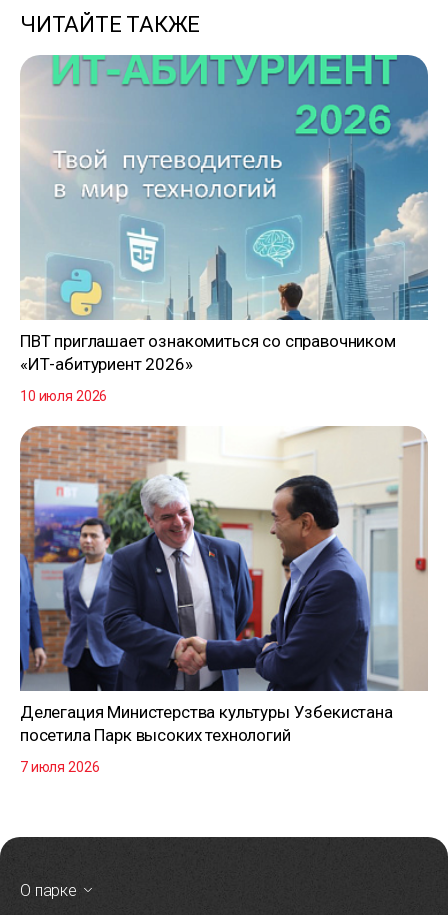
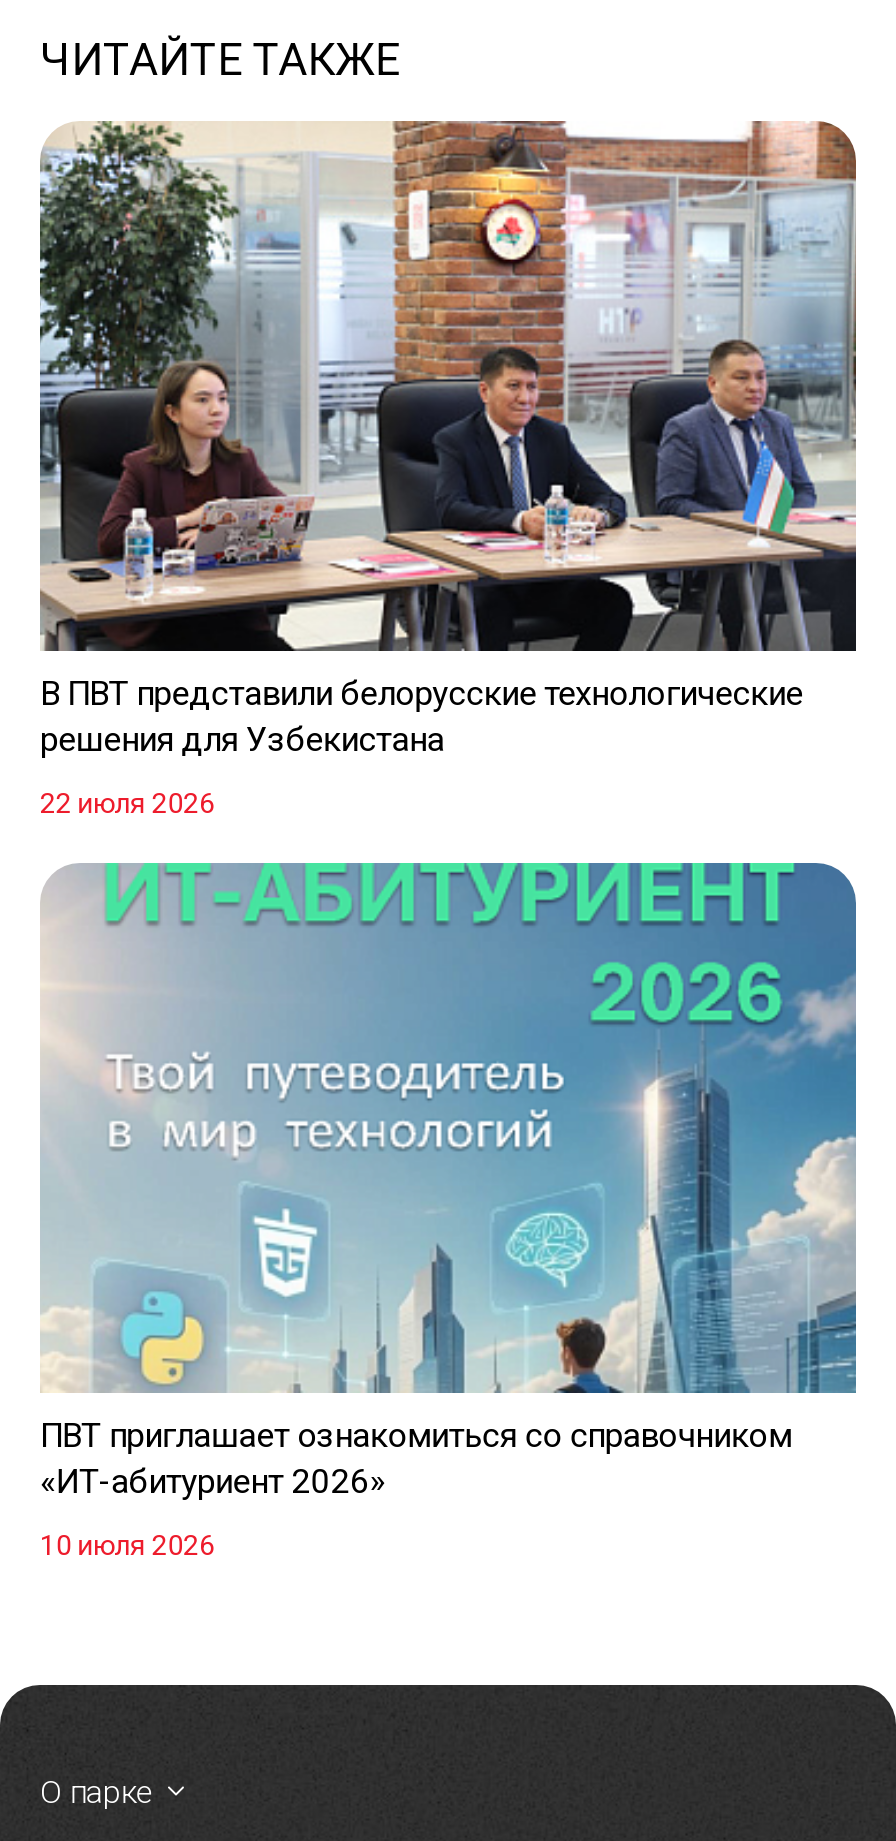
none -> [38,119,858,819] [image] | В ПВТ представили белорусские технологические | решения для Узбекистана | 22 июля 2026
moved [19,55,429,404] -> [38,863,858,1562]: [image] | ПВТ приглашает ознакомиться со справочником | «ИТ-абитуриент 2026» | 10 июля 2026
[19,425,428,775] [image] | Делегация Министерства культуры Узбекистана | посетила Парк высоких технологий | 7 июля 2026 -> none

